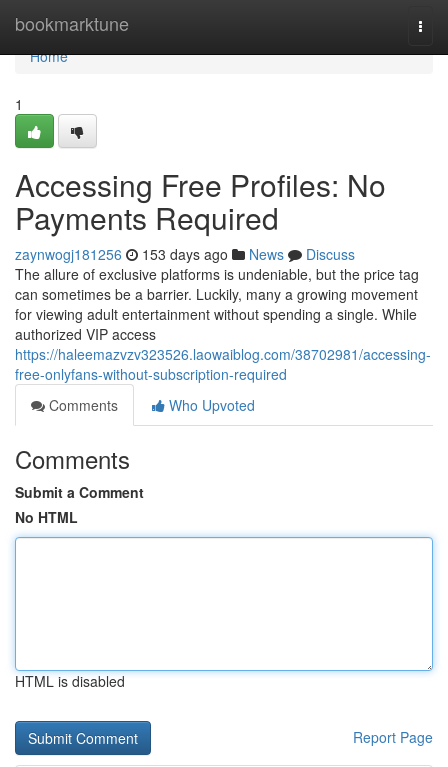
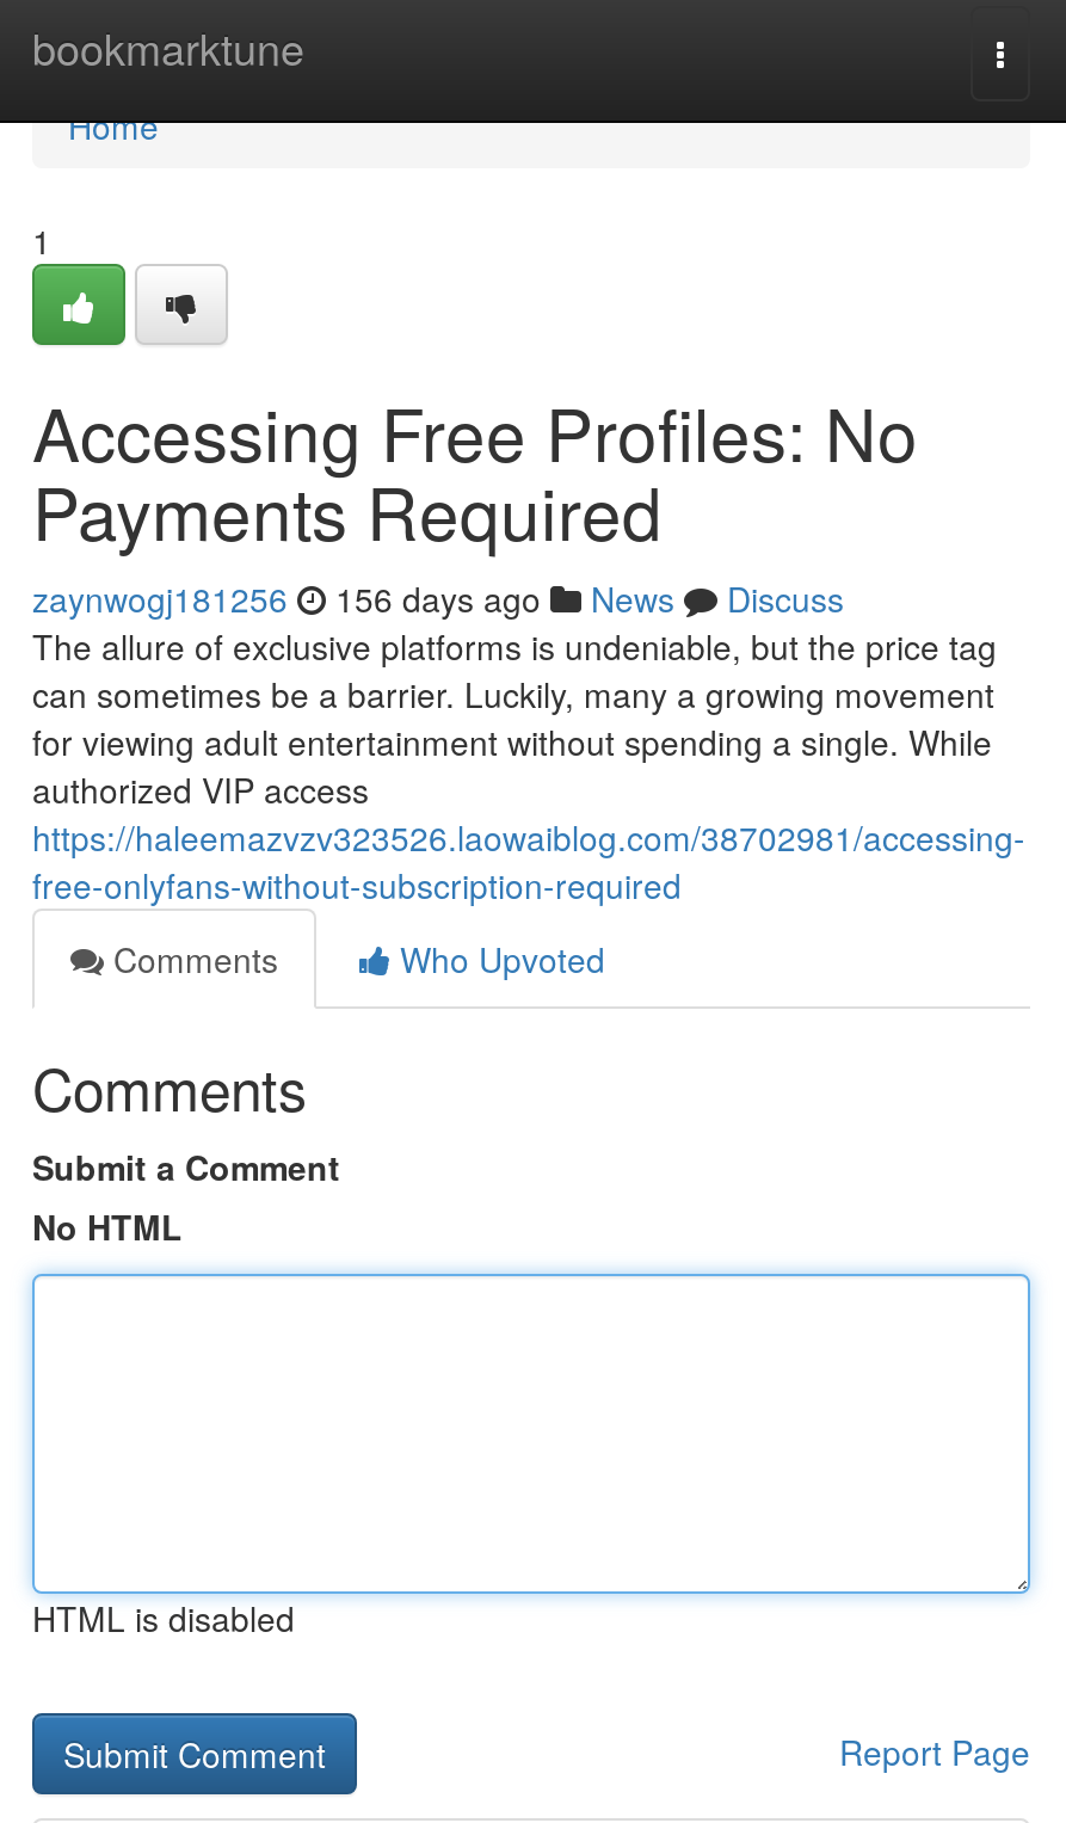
[15,244,355,264] zaynwogj181256 153 days ago News Discuss -> [32,574,844,622] zaynwogj181256 156 days ago News Discuss

